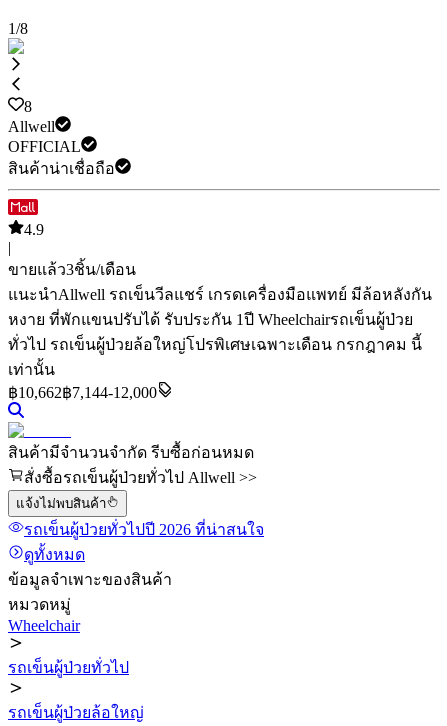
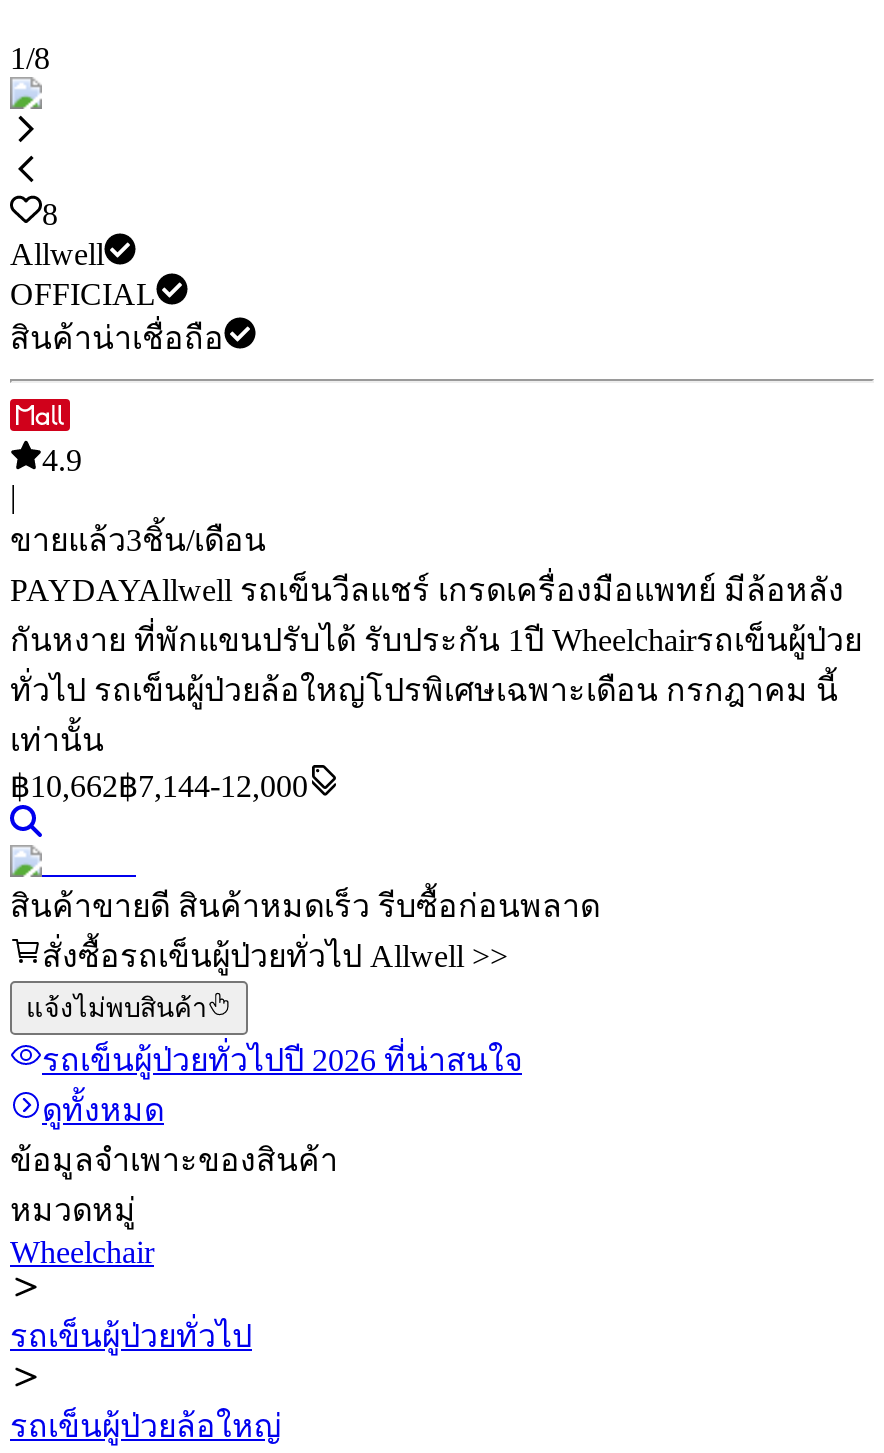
[8,286,432,303] แนะนำAllwell รถเข็นวีลแชร์ เกรดเครื่องมือแพทย์ มีล้อหลังกัน -> [10,573,844,607] PAYDAYAllwell รถเข็นวีลแชร์ เกรดเครื่องมือแพทย์ มีล้อหลัง
[8,311,413,328] หงาย ที่พักแขนปรับได้ รับประกัน 1ปี Wheelchairรถเข็นผู้ป่วย -> [10,623,862,657] กันหงาย ที่พักแขนปรับได้ รับประกัน 1ปี Wheelchairรถเข็นผู้ป่วย
[8,444,254,461] สินค้ามีจำนวนจำกัด รีบซื้อก่อนหมด -> [10,889,600,923] สินค้าขายดี สินค้าหมดเร็ว รีบซื้อก่อนพลาด

